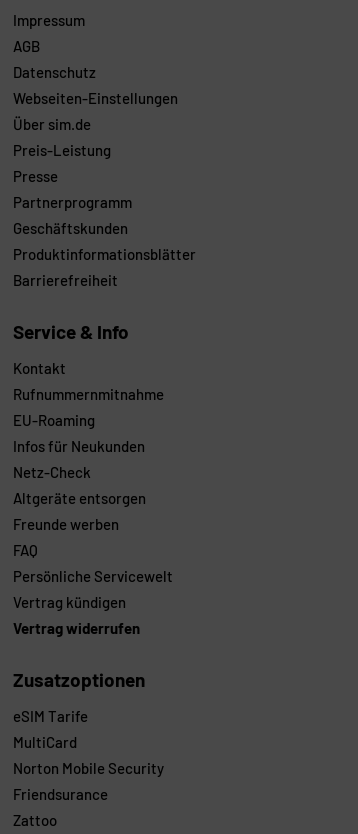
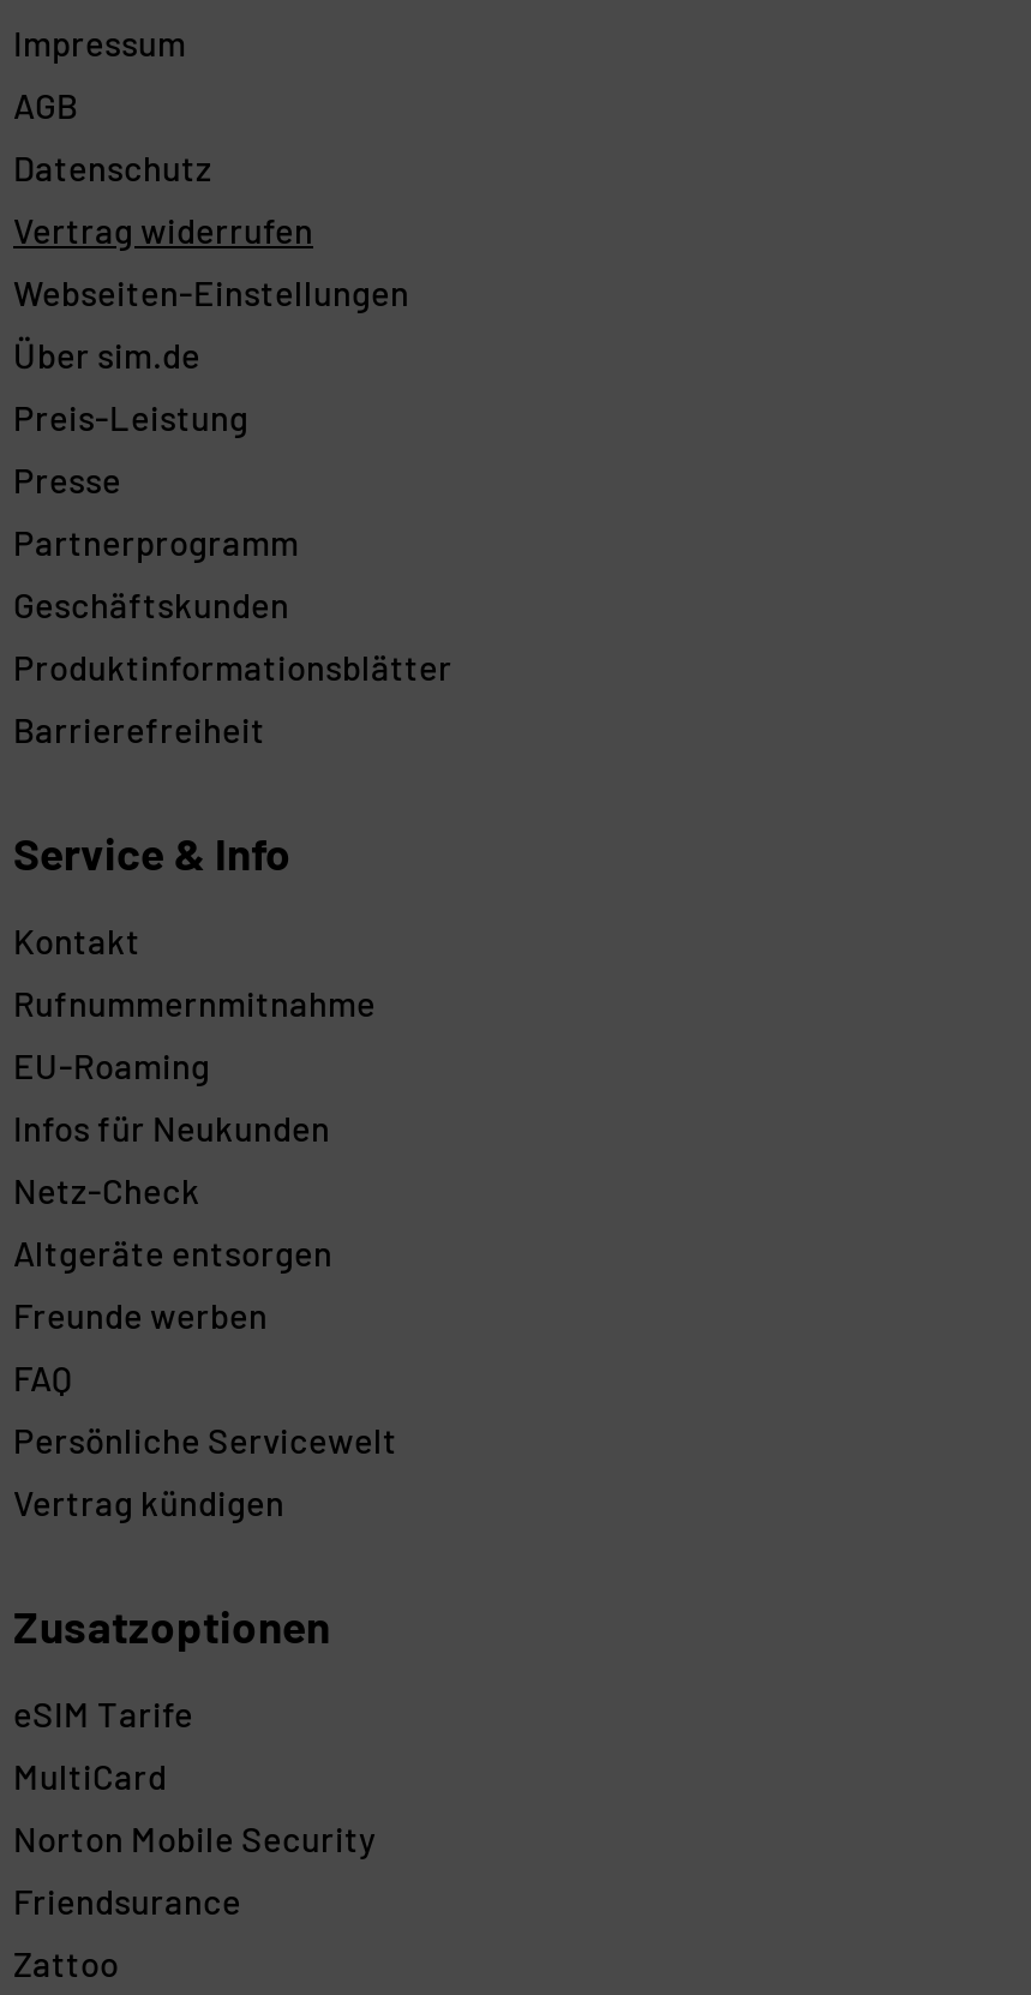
moved [13,89,196,611] -> [13,270,452,1523]: Webseiten-Einstellungen | Über sim.de | Preis-Leistung | ... | Persönliche Servicewelt | Vertrag kündigen
moved [13,619,140,637] -> [13,208,313,251]: Vertrag widerrufen

